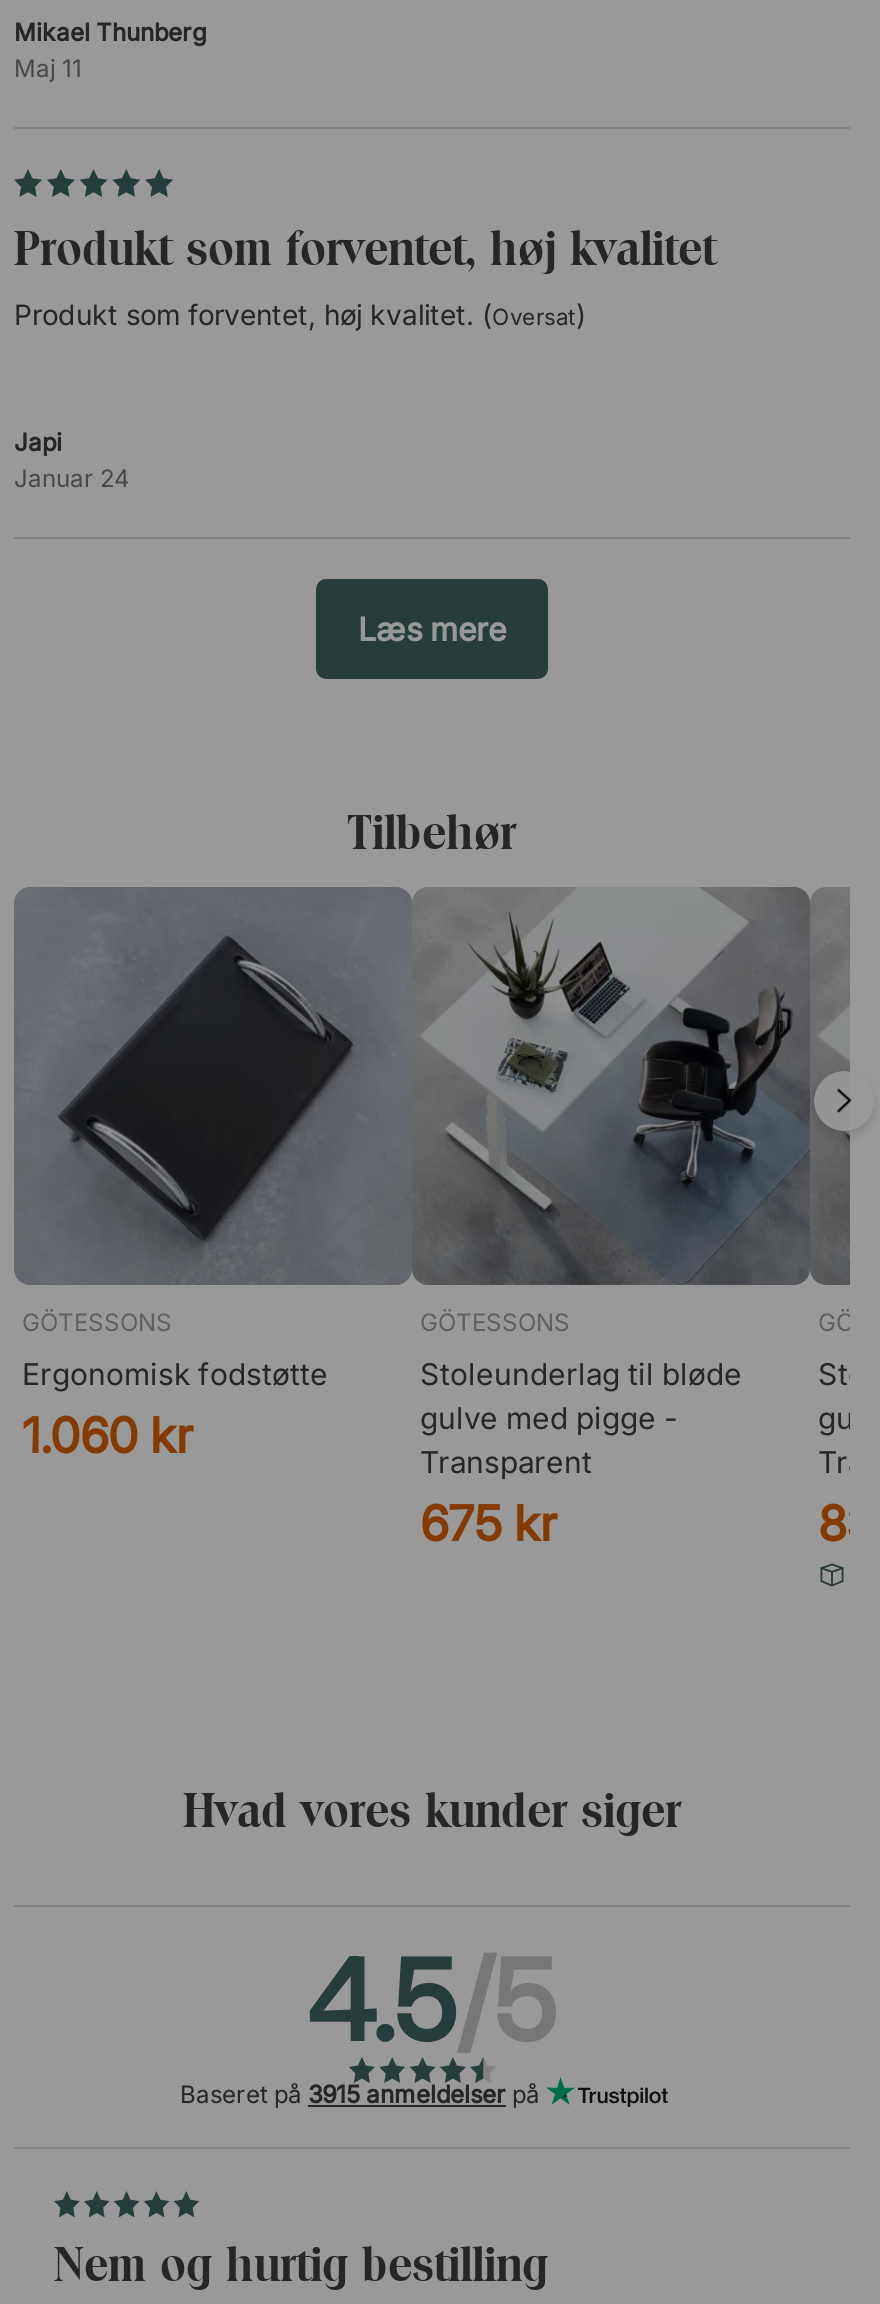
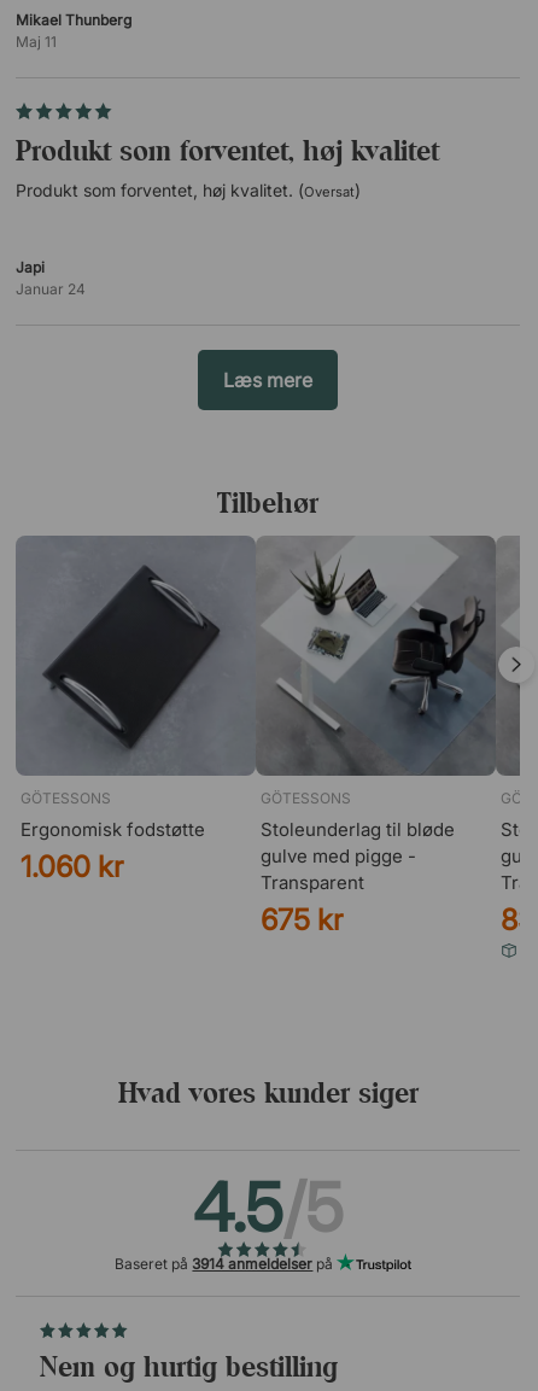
[180,2079,546,2109] Baseret på 3915 anmeldelser på -> [115,1255,337,1273] Baseret på 3914 anmeldelser på

